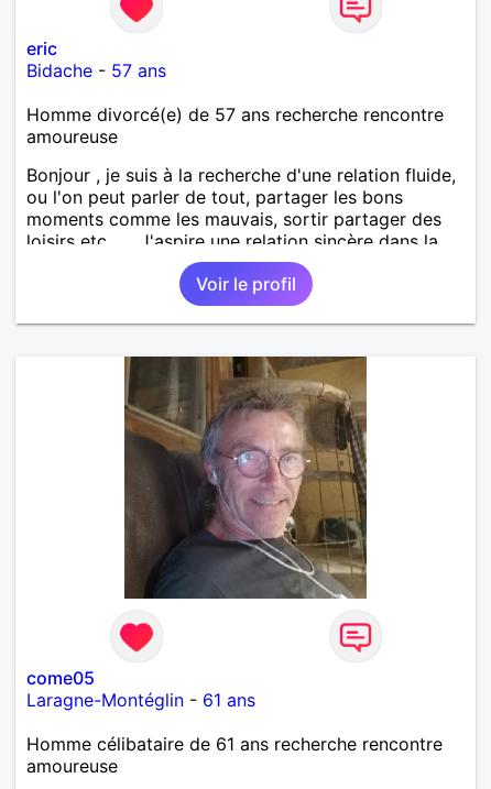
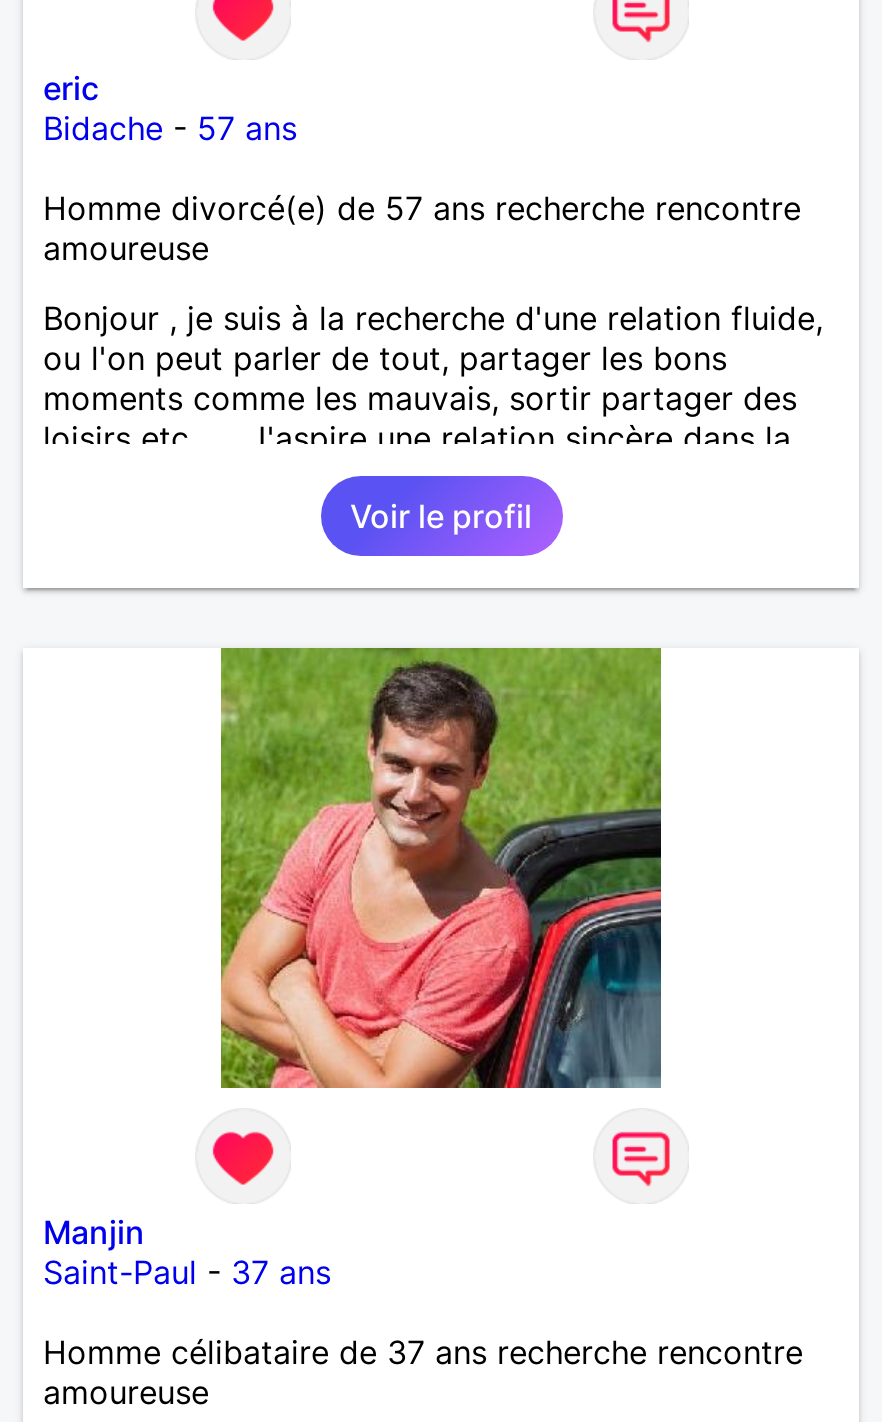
[123,355,368,600] [image] -> [219,646,663,1090] [image]
[26,667,255,711] come05 | Laragne-Montéglin - 61 ans -> [43,1212,331,1292] Manjin | Saint-Paul - 37 ans
[26,733,443,755] Homme célibataire de 61 ans recherche rencontre -> [43,1332,803,1372] Homme célibataire de 37 ans recherche rencontre

